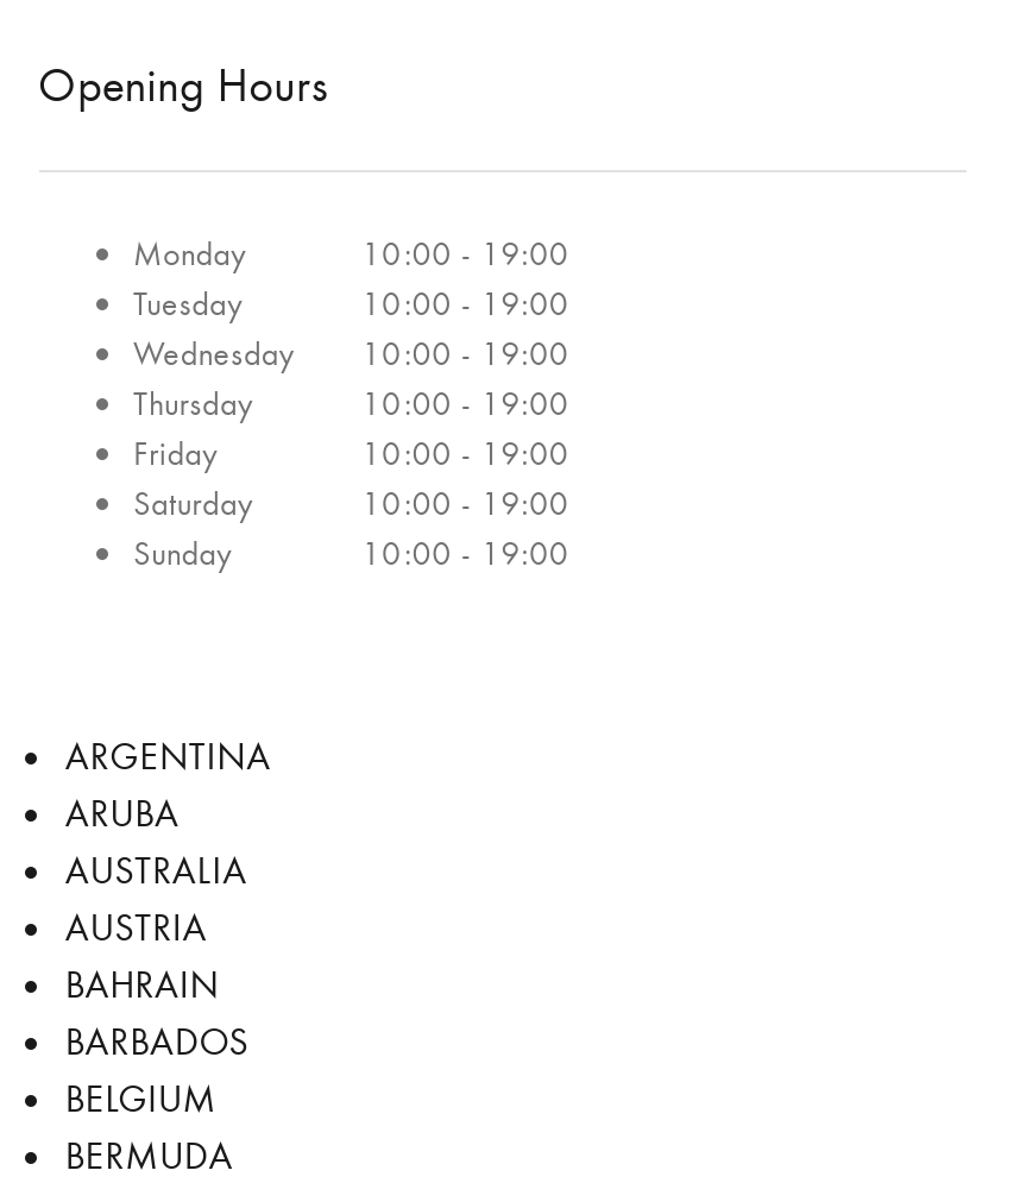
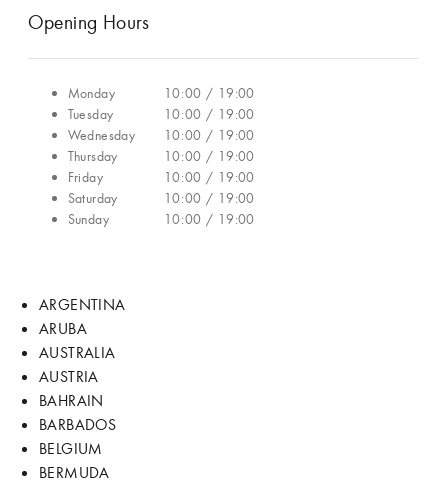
[362,232,569,275] 10:00 - 19:00 -> [164,84,255,102] 10:00 / 19:00
[362,282,569,325] 10:00 - 19:00 -> [164,105,255,123] 10:00 / 19:00
[134,332,569,375] Wednesday 10:00 - 19:00 -> [68,126,255,144] Wednesday 10:00 / 19:00
[362,382,569,424] 10:00 - 19:00 -> [164,147,255,165] 10:00 / 19:00
[362,432,569,474] 10:00 - 19:00 -> [164,168,255,186] 10:00 / 19:00
[362,482,569,524] 10:00 - 19:00 -> [164,189,255,207] 10:00 / 19:00
[362,531,569,574] 10:00 - 19:00 -> [164,210,255,228] 10:00 / 19:00

